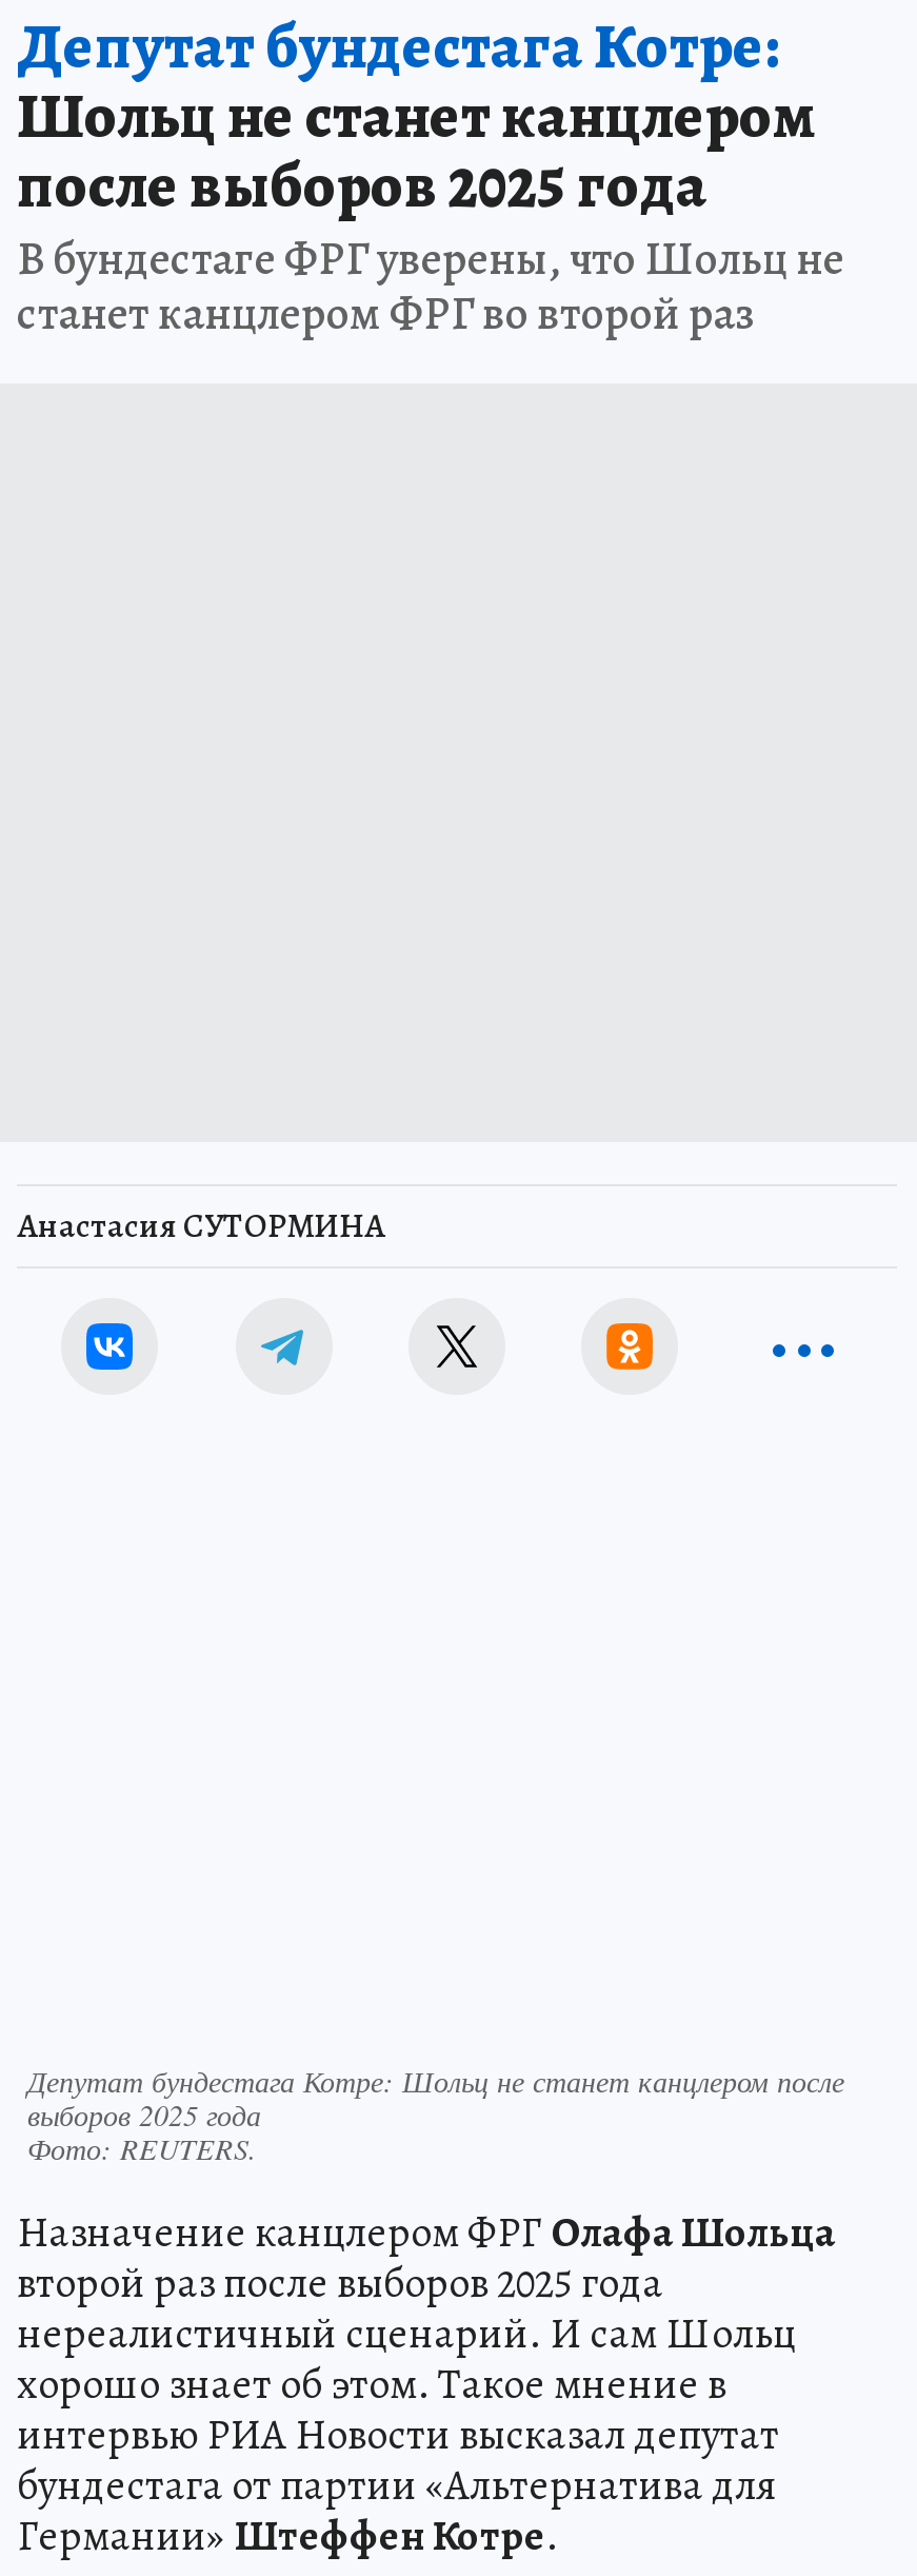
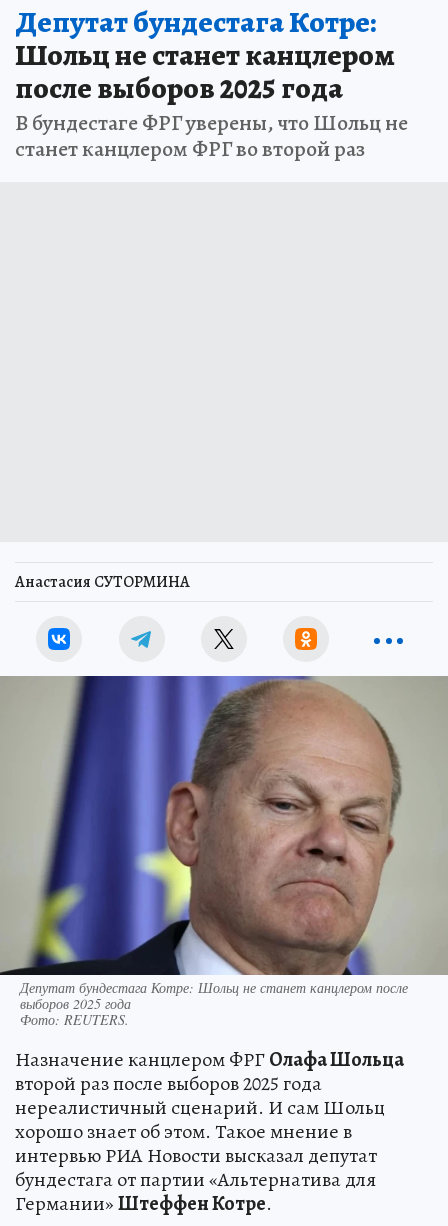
none -> [3,675,445,976] [image]

